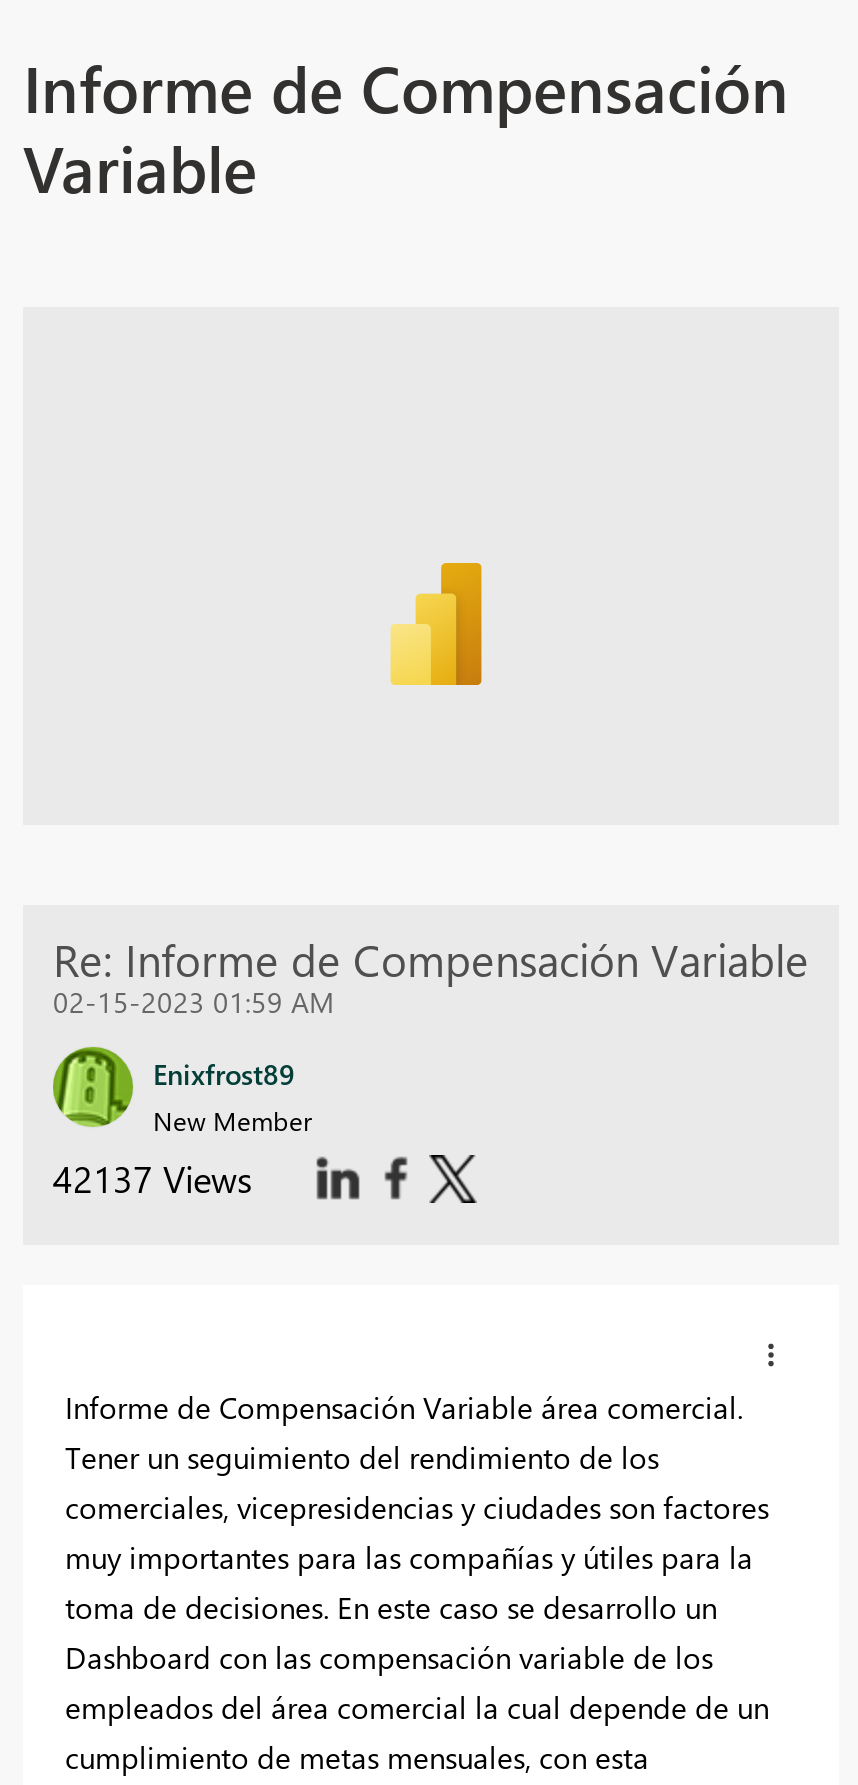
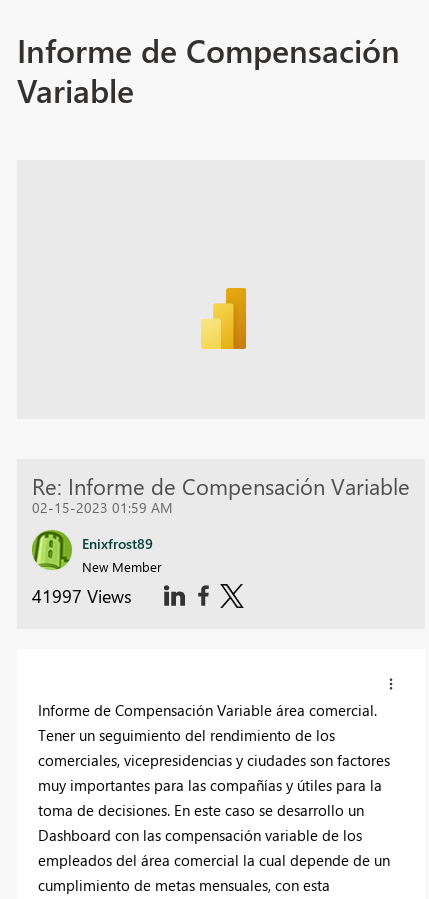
[53,1155,253,1203] 42137 Views -> [32,584,132,608] 41997 Views

